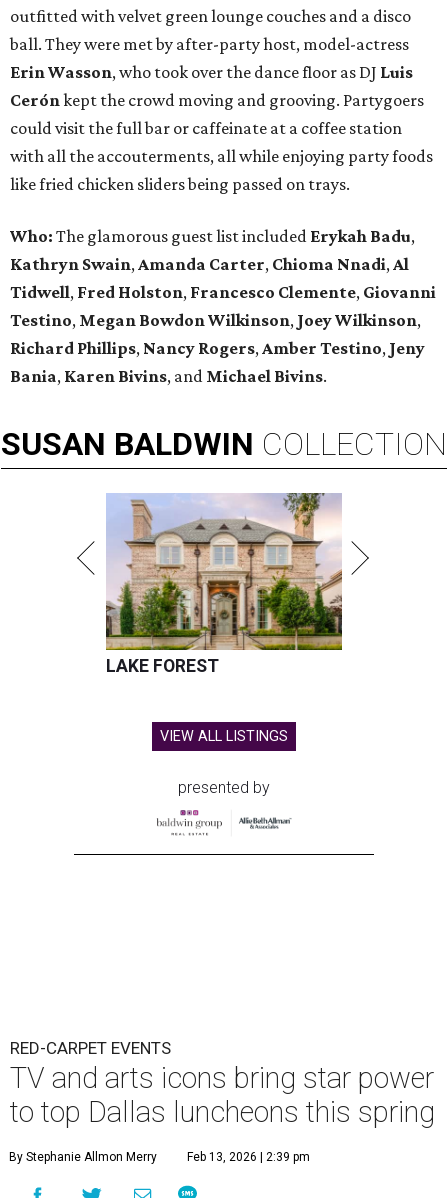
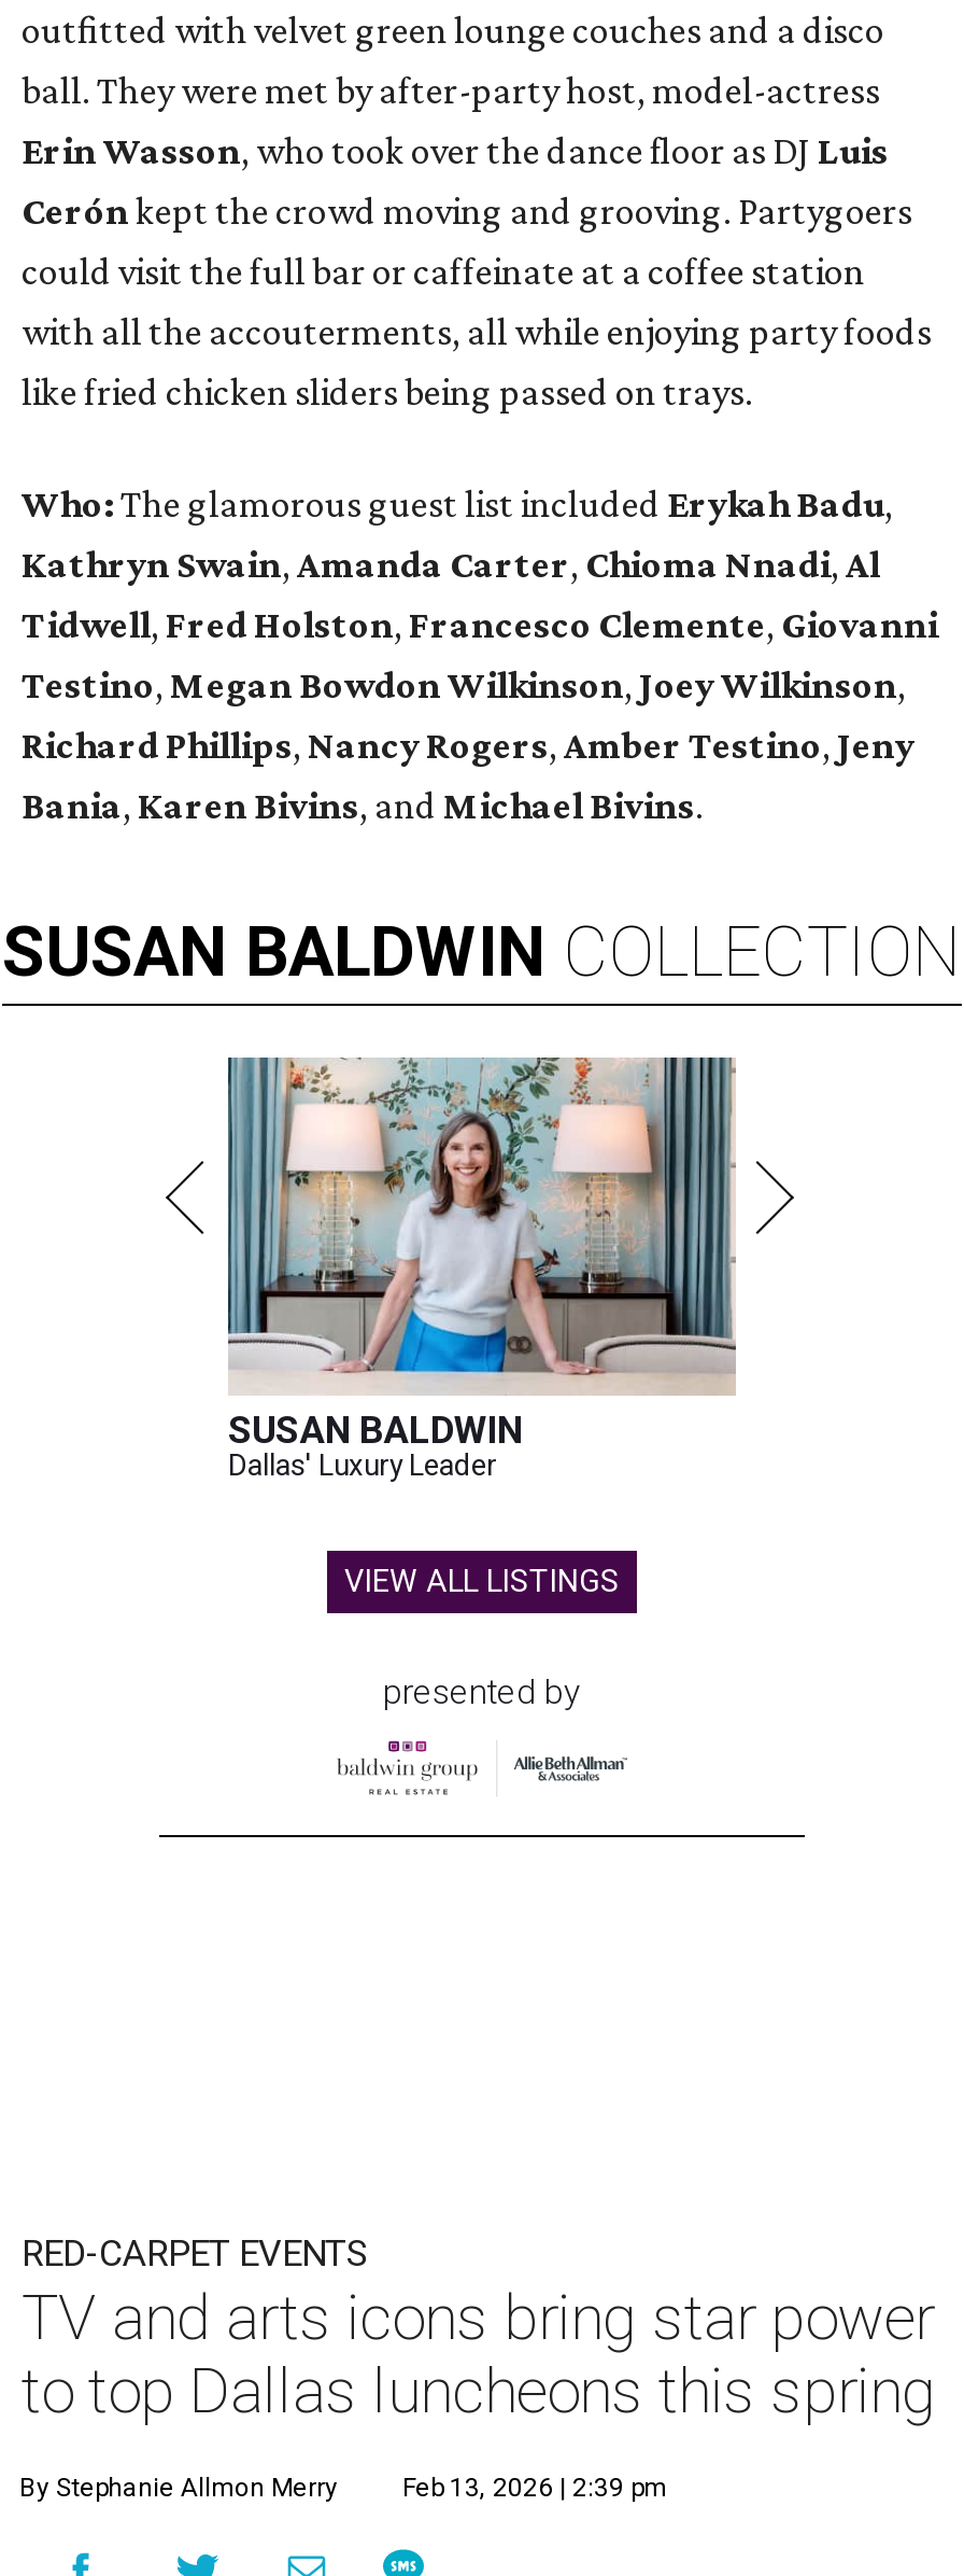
[105,493,343,676] [image] | LAKE FOREST -> [226,1055,736,1482] [image] | SUSAN BALDWIN | Dallas' Luxury Leader

